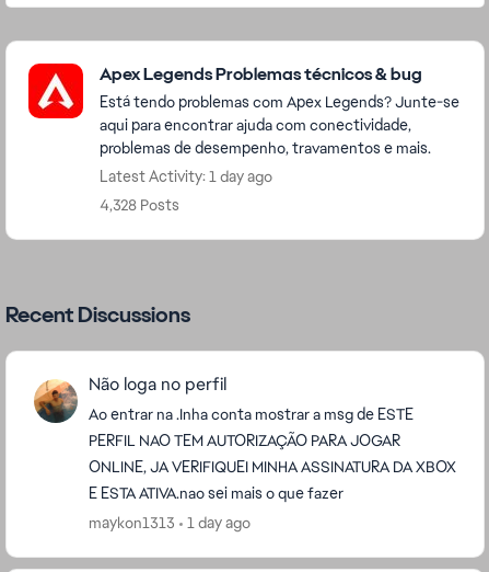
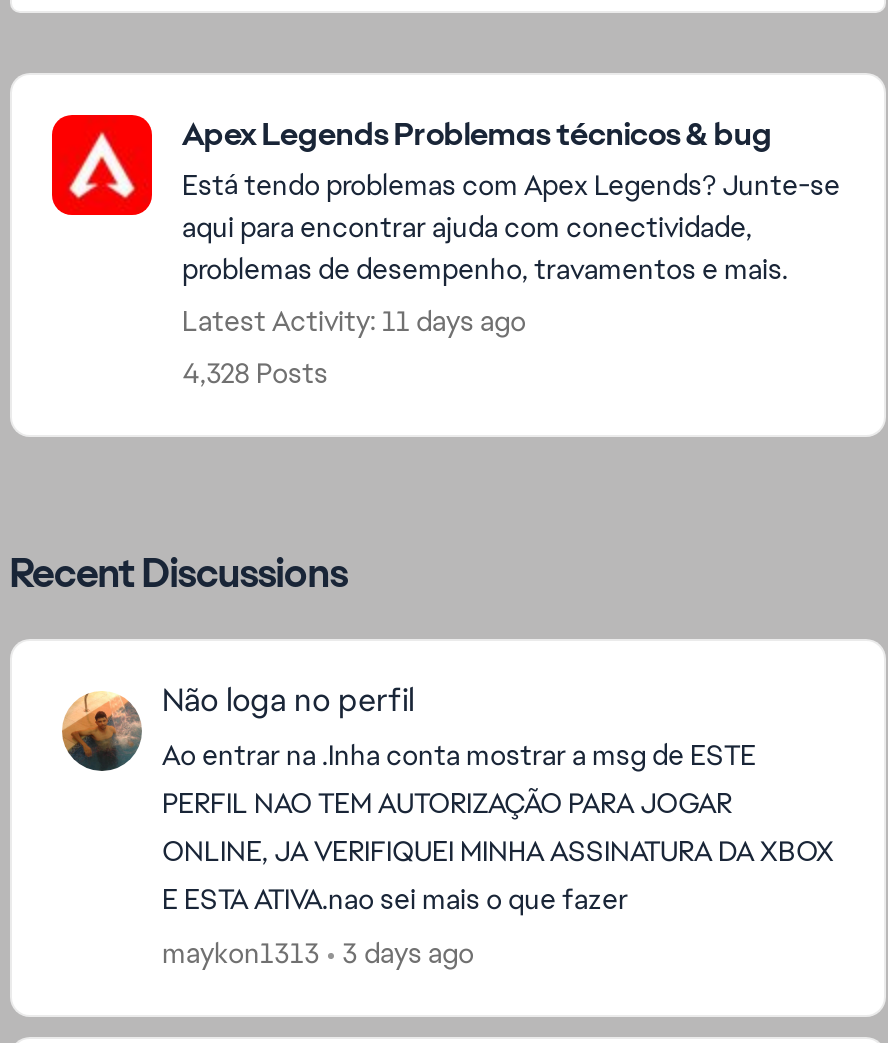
[100,167,272,186] Latest Activity: 1 day ago -> [182,303,526,339] Latest Activity: 11 days ago
[89,513,251,533] maykon1313 1 day ago -> [162,935,474,971] maykon1313 3 days ago

